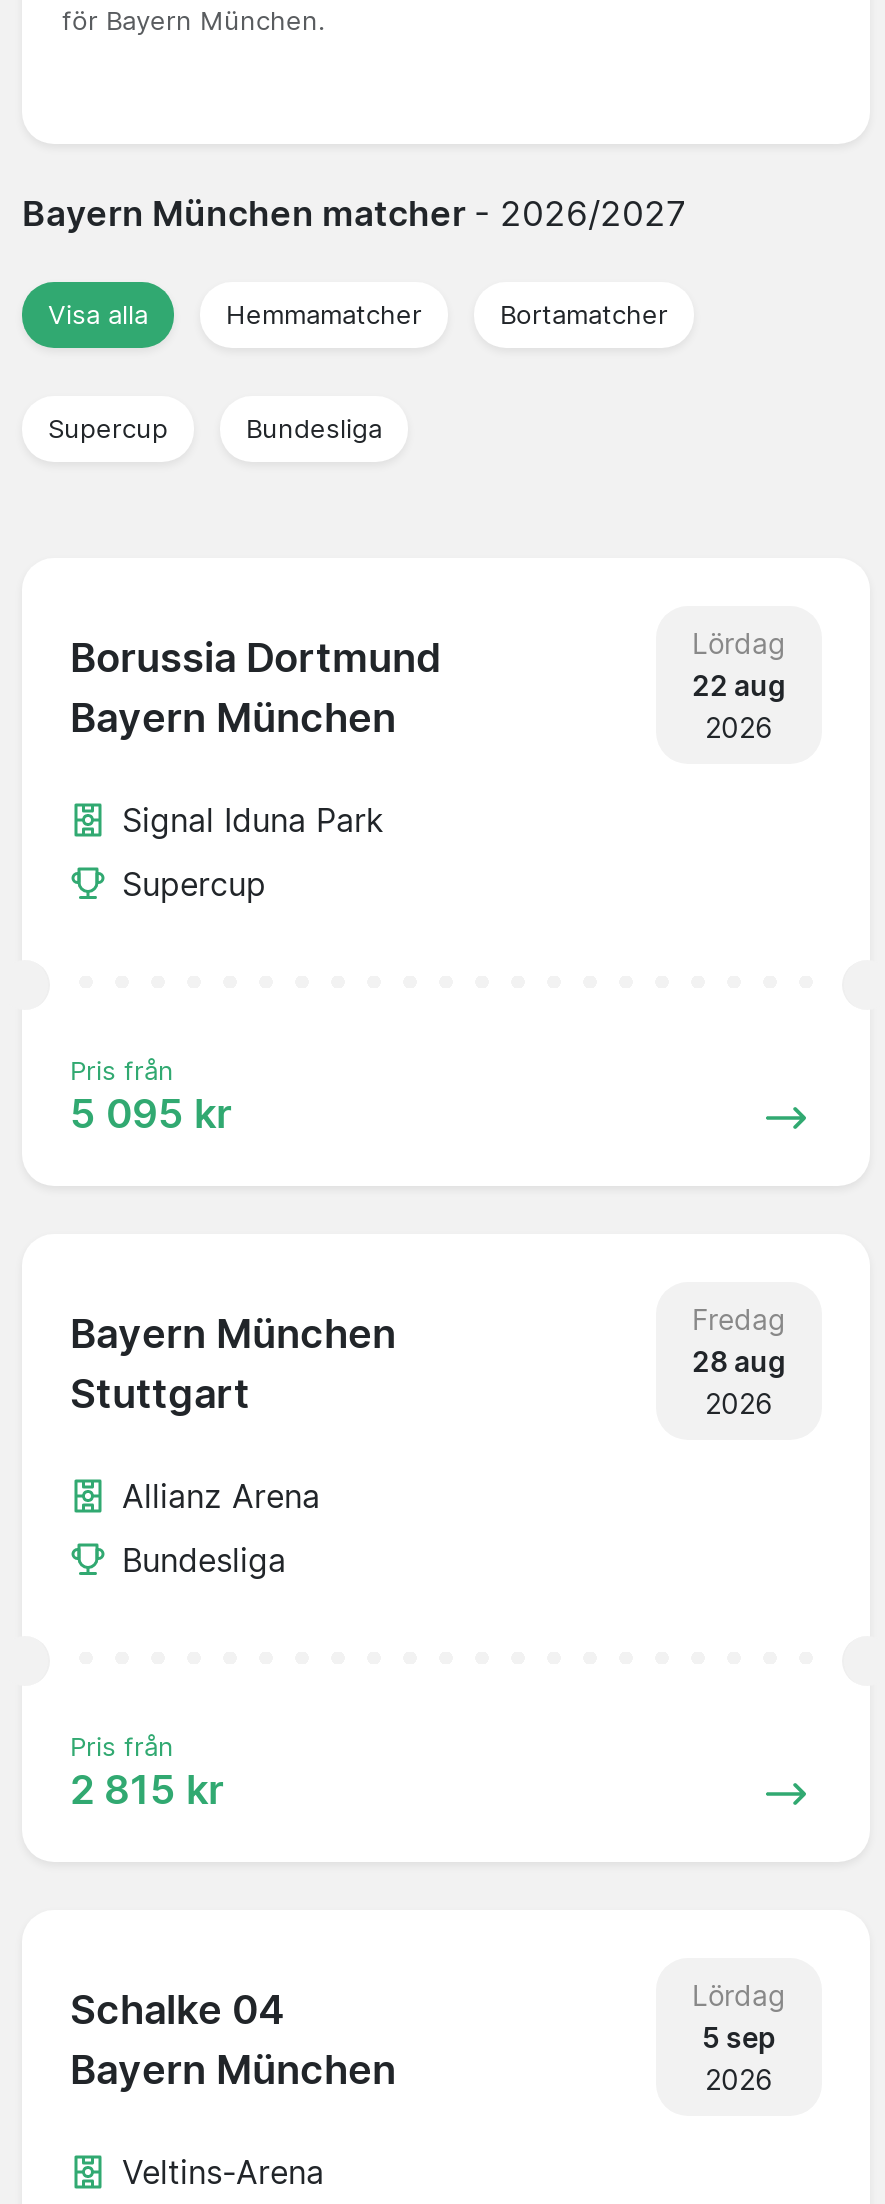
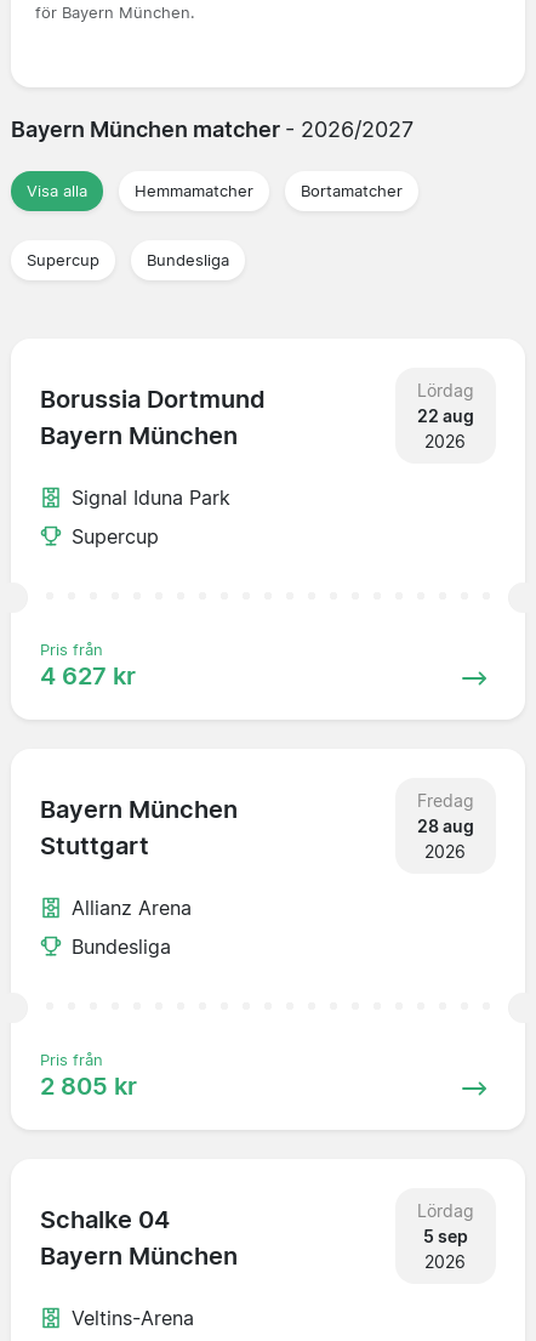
[70,1089,232,1137] 5 095 kr -> [40,661,136,690] 4 627 kr
[70,1765,224,1813] 2 815 kr -> [40,1071,137,1100] 2 805 kr

